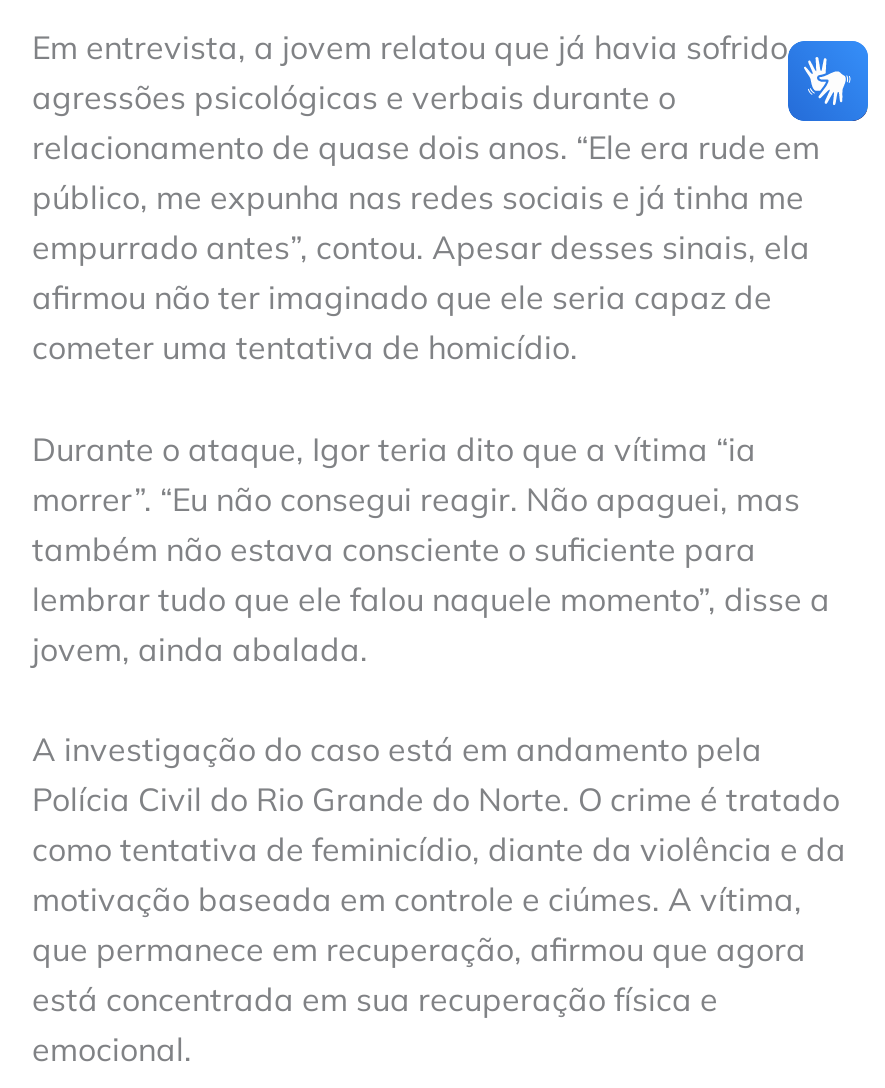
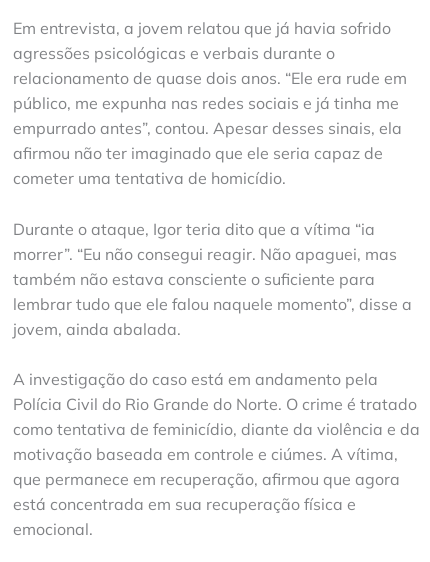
[784,37,872,125] [image] -> none

